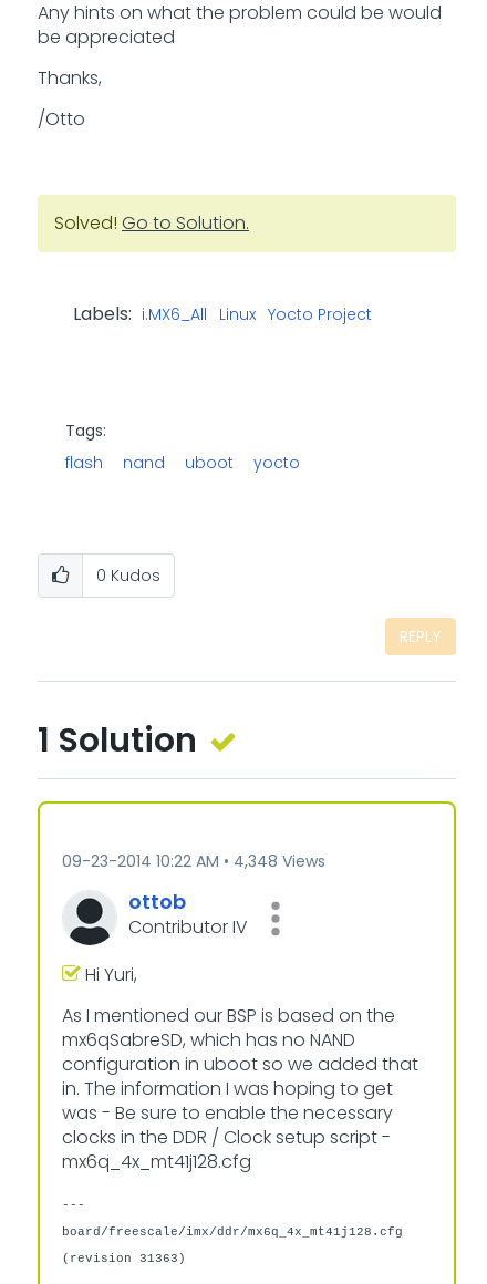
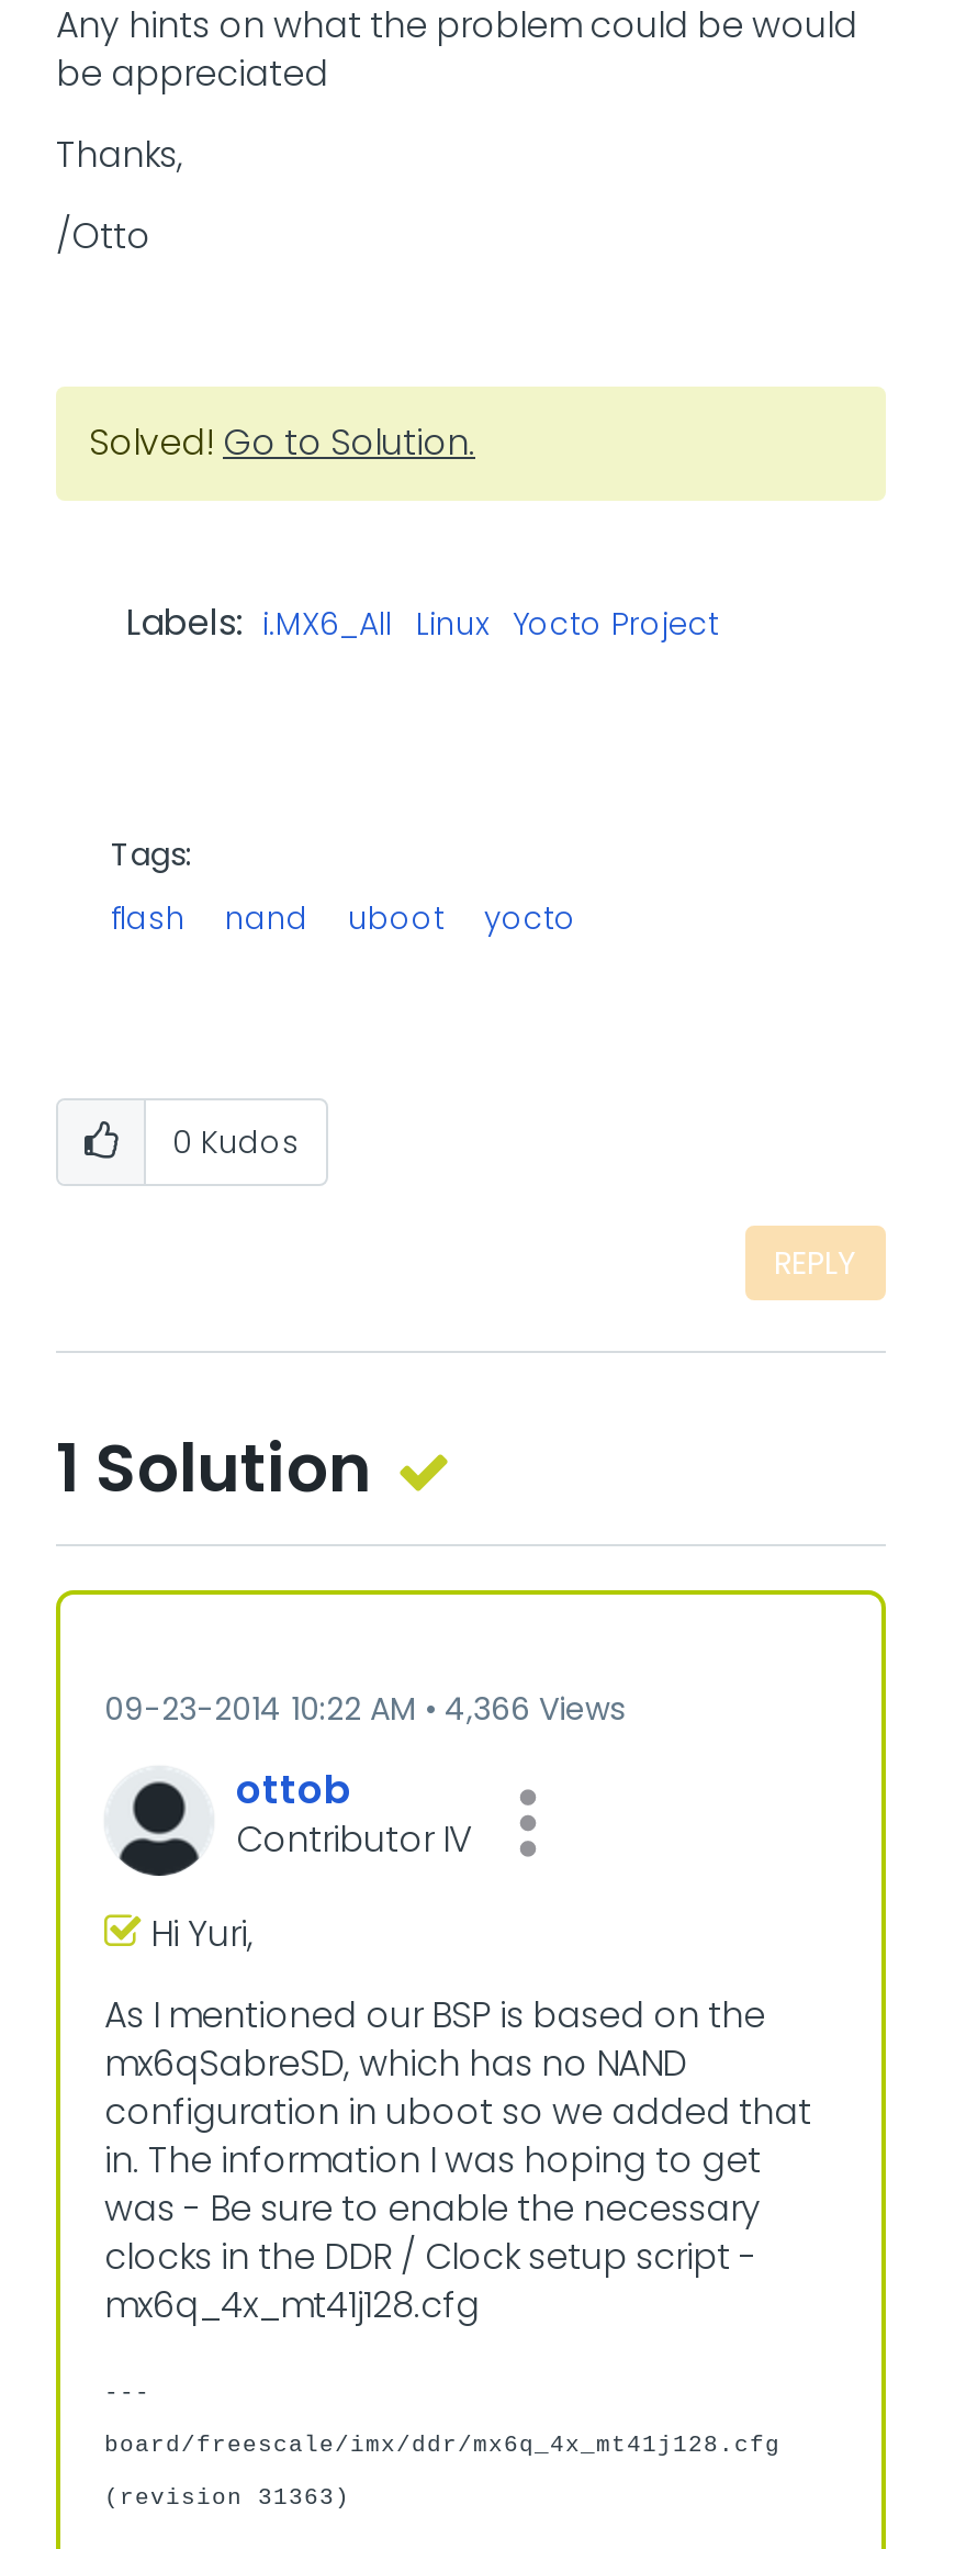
[62,850,325,872] 09-23-2014 10:22 AM 4,348 Views -> [104,1687,625,1731] 09-23-2014 10:22 AM 4,366 Views

